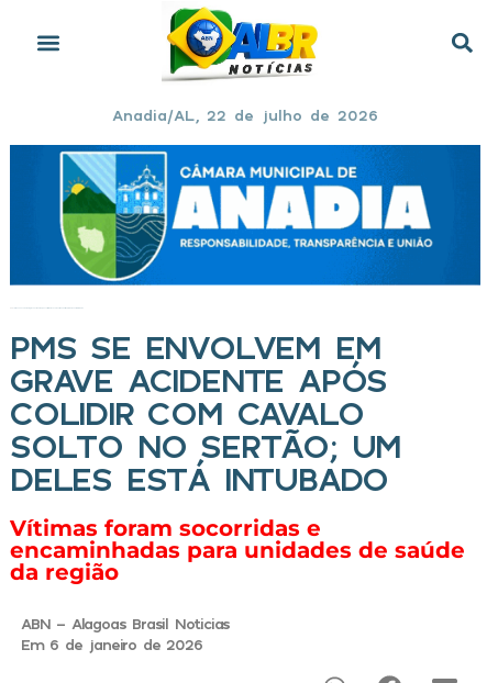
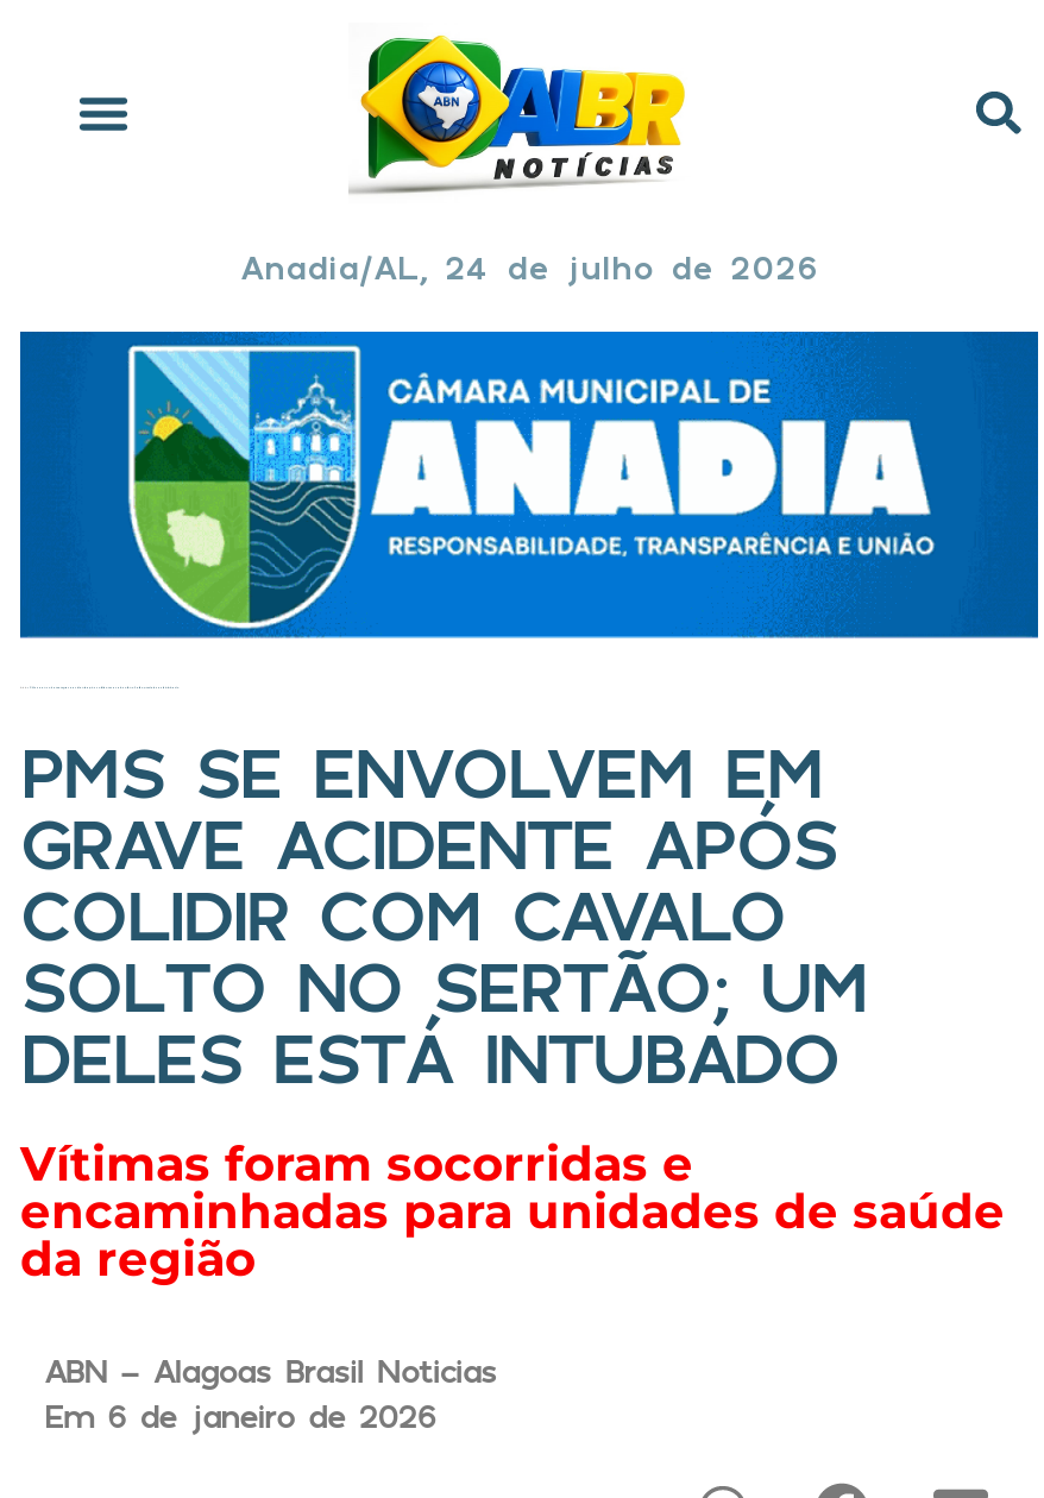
[112,105,378,124] Anadia/AL, 22 de julho de 2026 -> [240,247,818,287] Anadia/AL, 24 de julho de 2026

